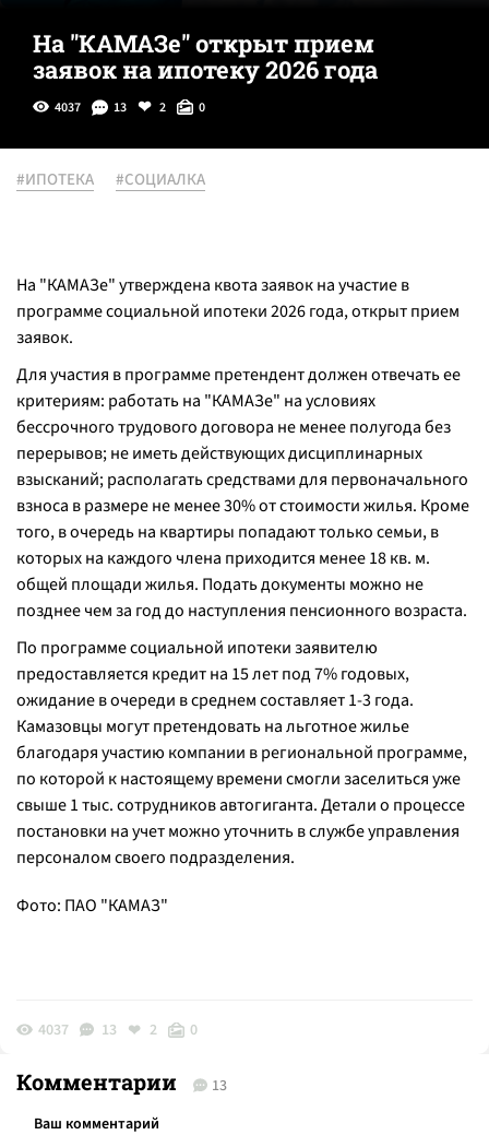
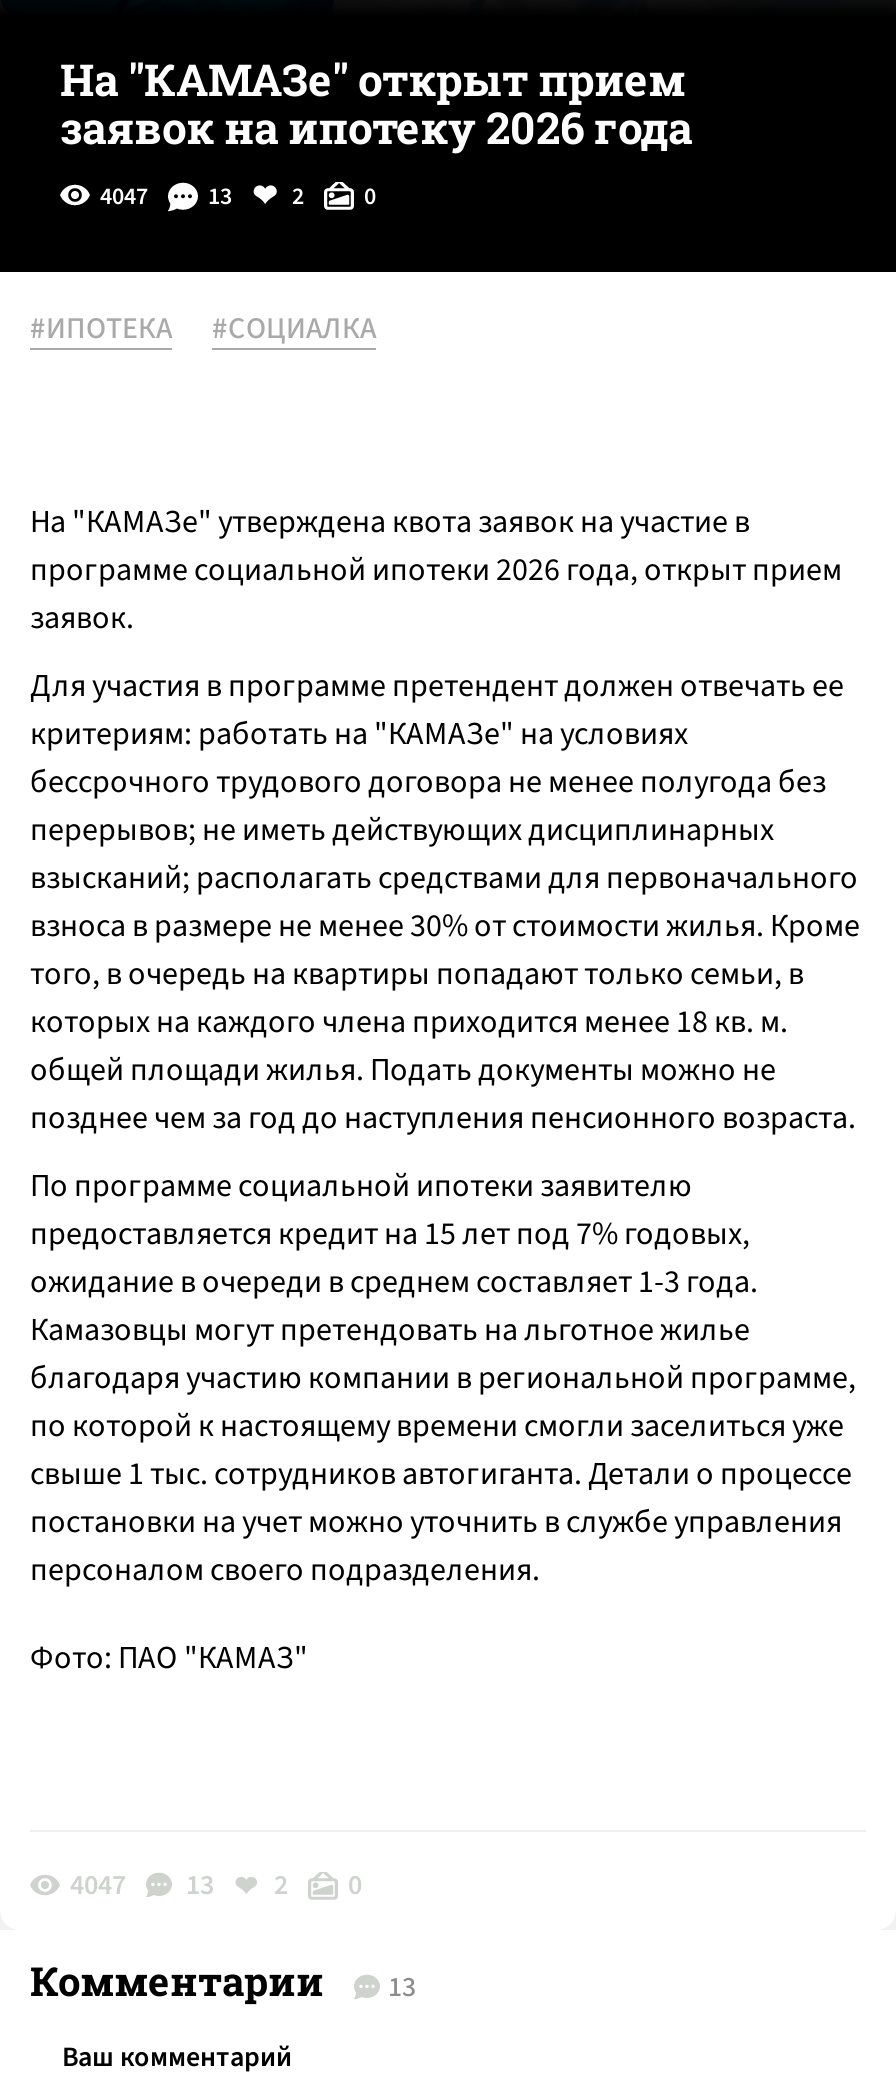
[55,98,205,117] 4037 13 2 0 -> [100,180,376,214] 4047 13 2 0
[38,1019,198,1041] 4037 13 2 0 -> [70,1866,362,1906] 4047 13 2 0

